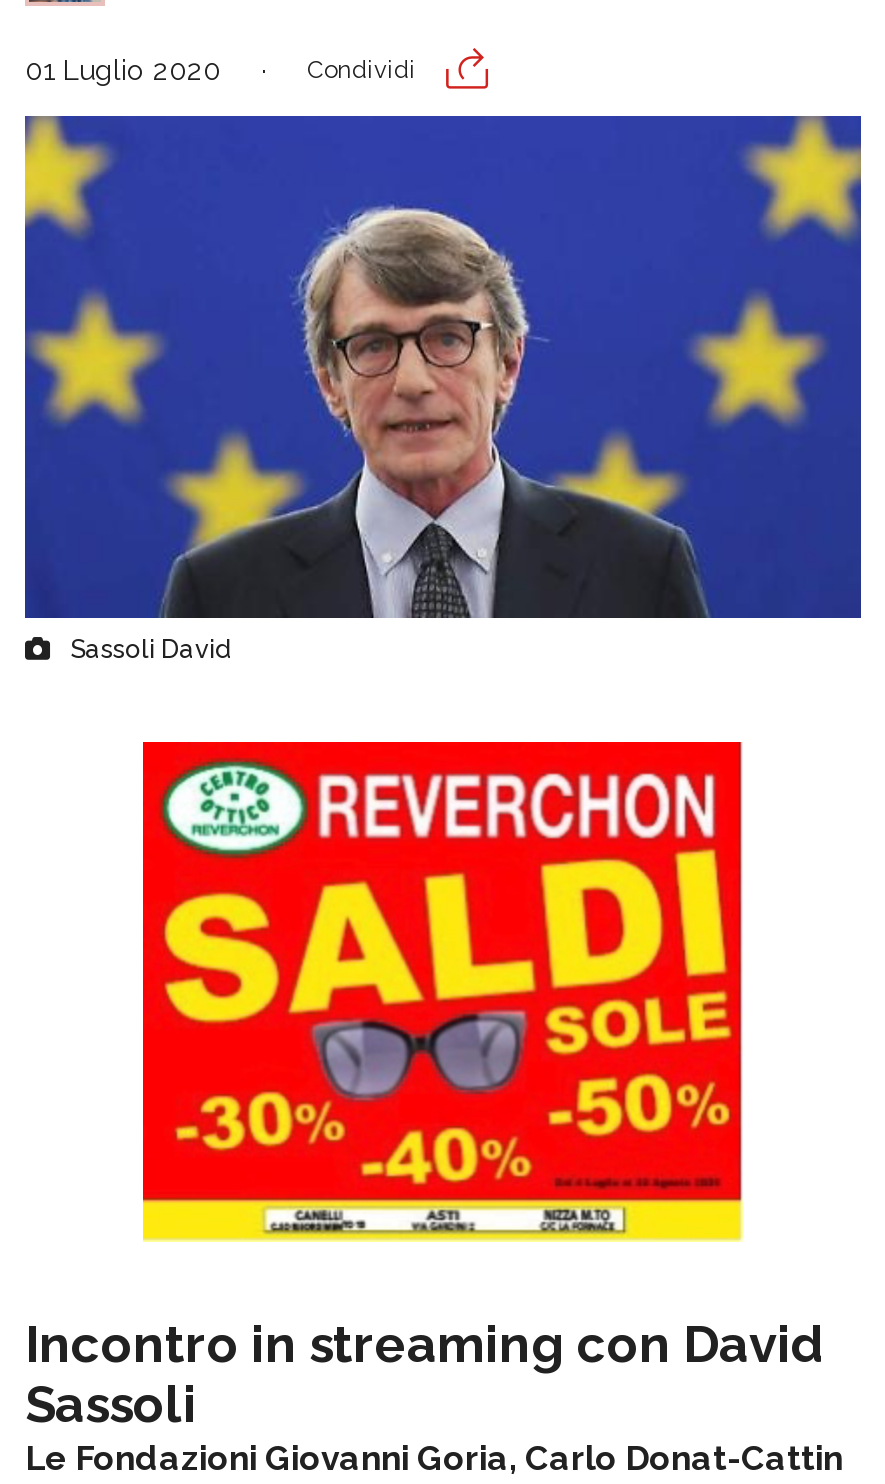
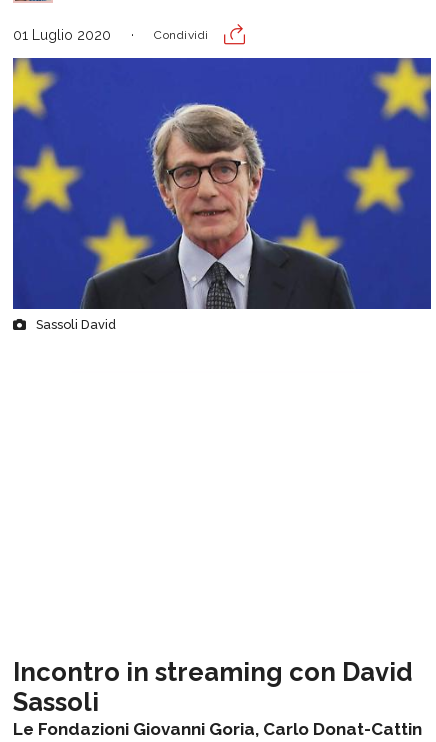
[141,740,745,1244] [image] -> none

